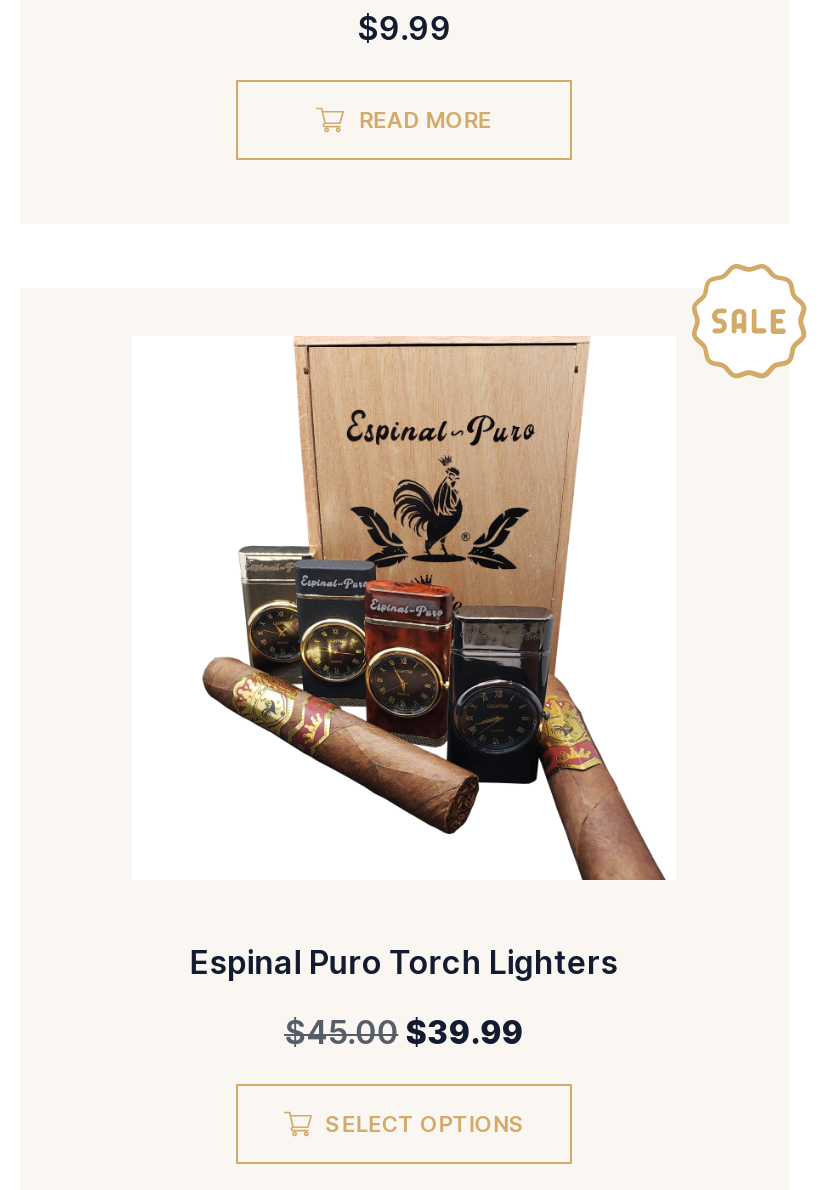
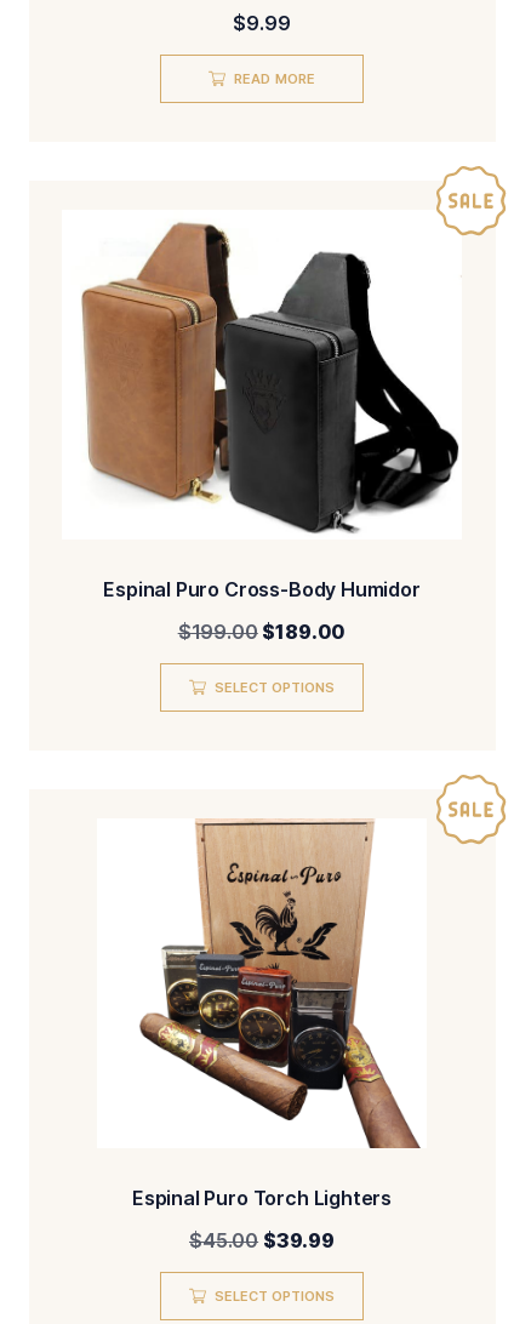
none -> [81,222,459,697] [image] | Espinal Puro Cross-Body Humidor | $199.00 $189.00 | SELECT OPTIONS

